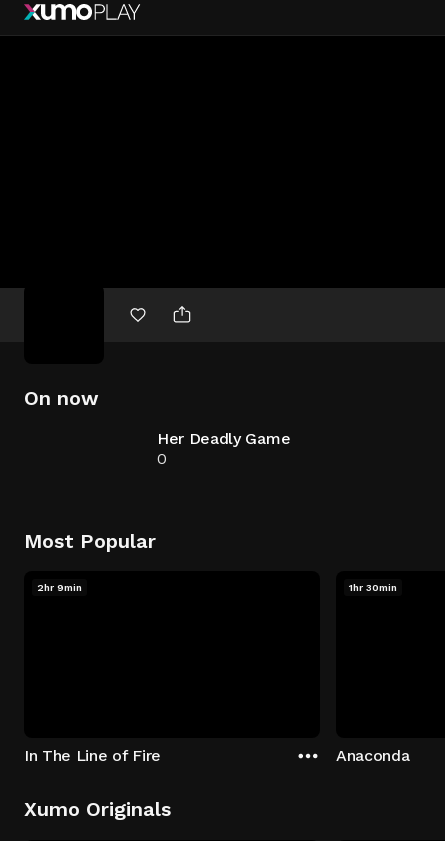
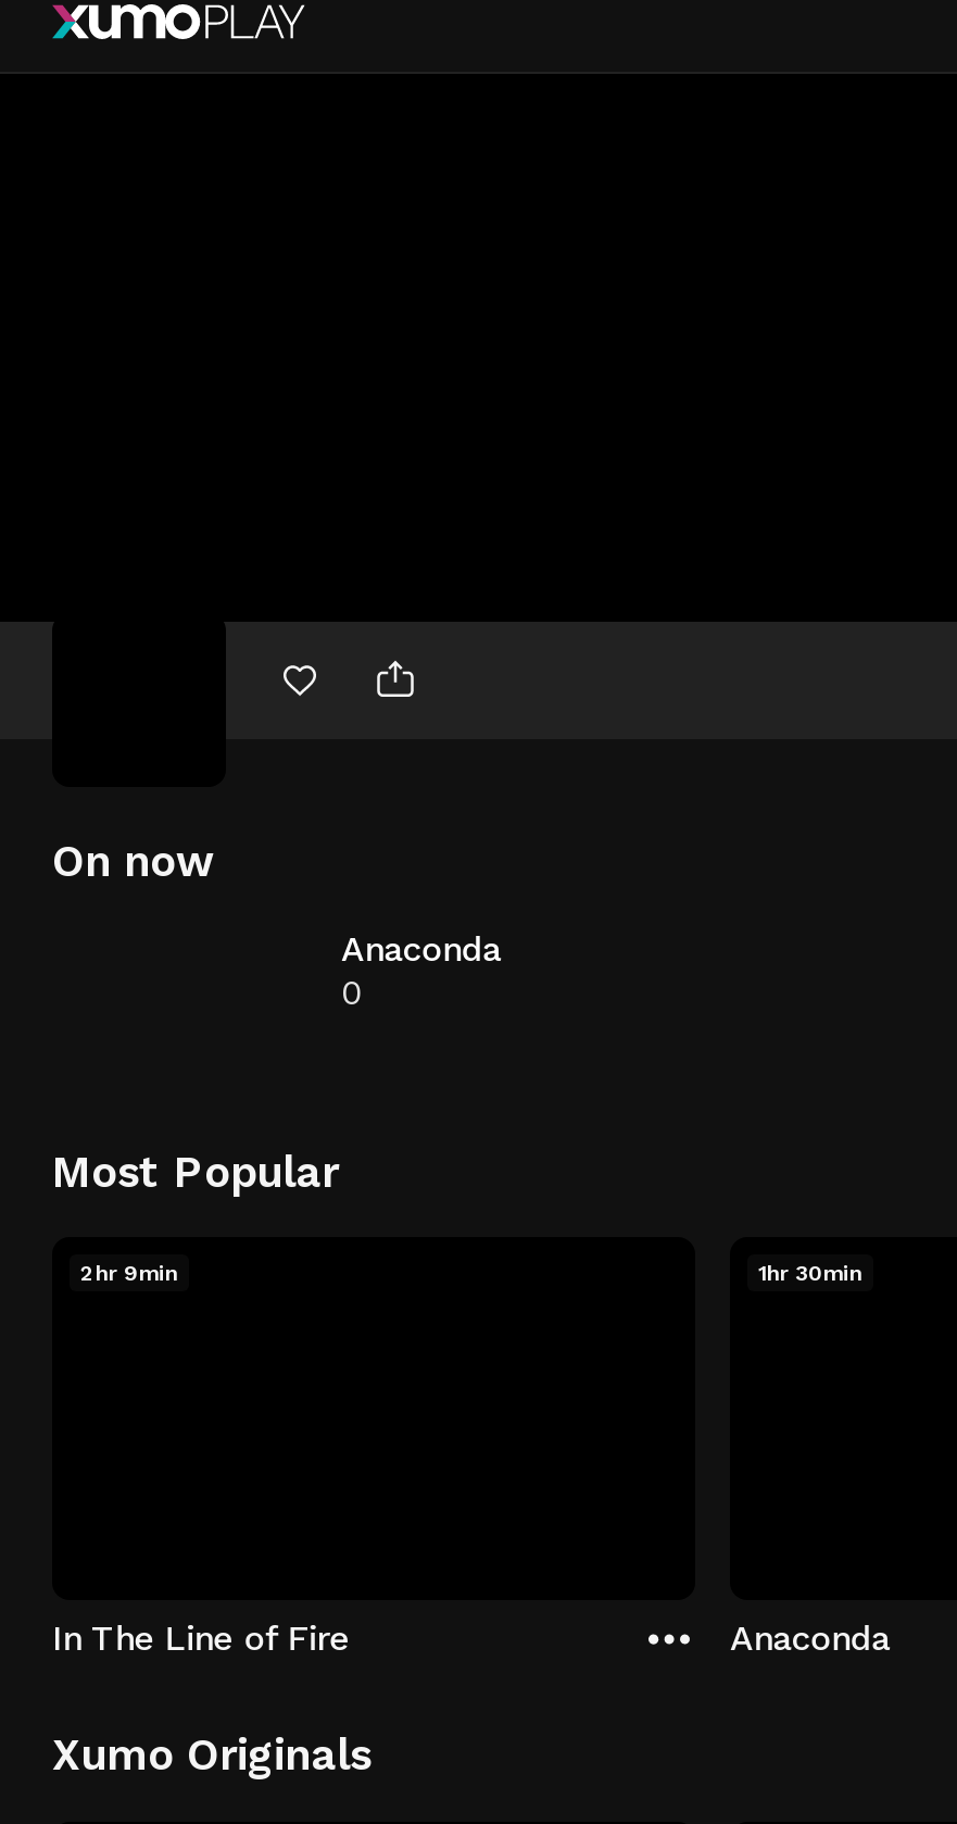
[157,429,290,448] Her Deadly Game -> [341,928,501,970] Anaconda

